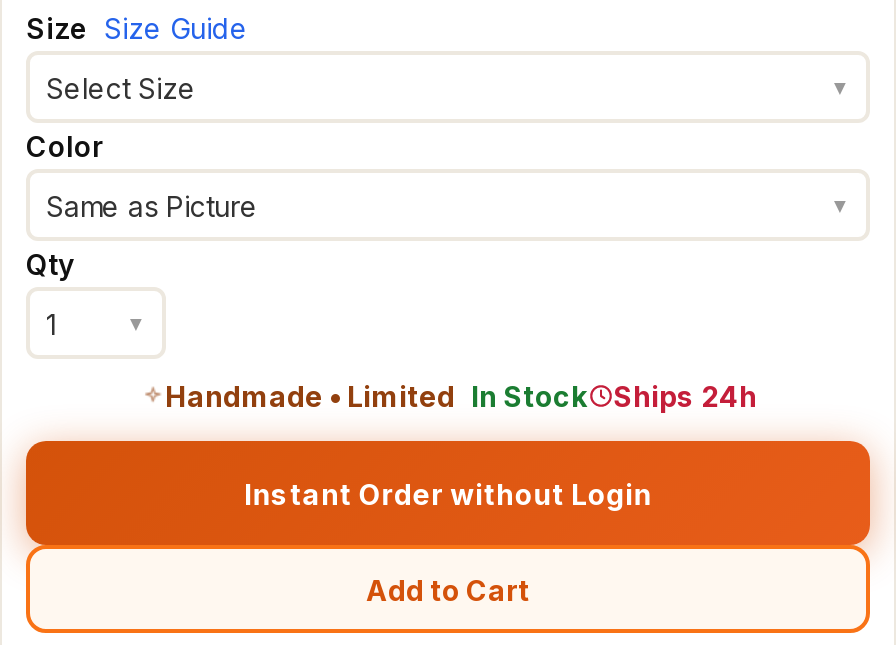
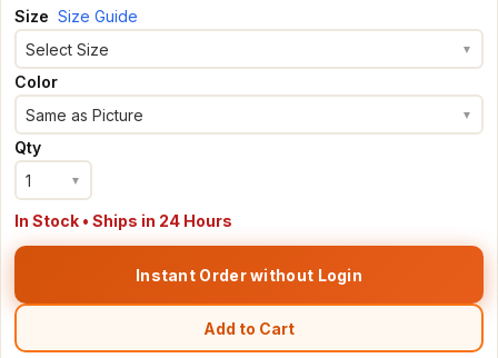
[165,380,757,414] Handmade • Limited In Stock | Ships 24h -> [14,212,232,230] In Stock • Ships in 24 Hours

